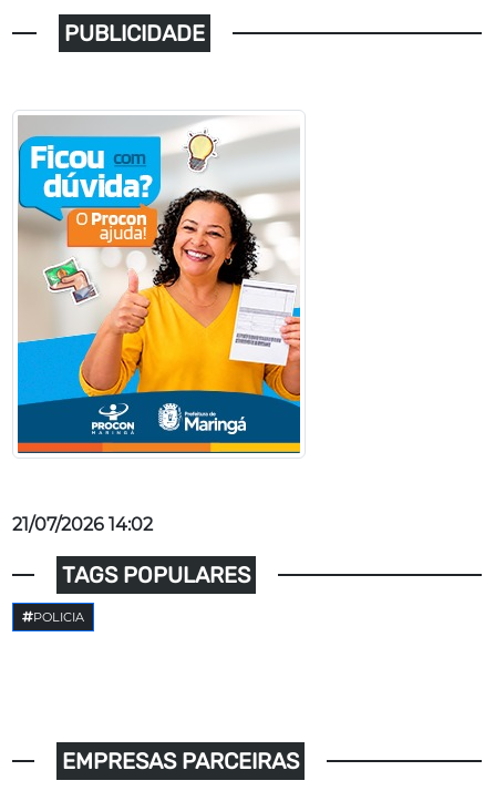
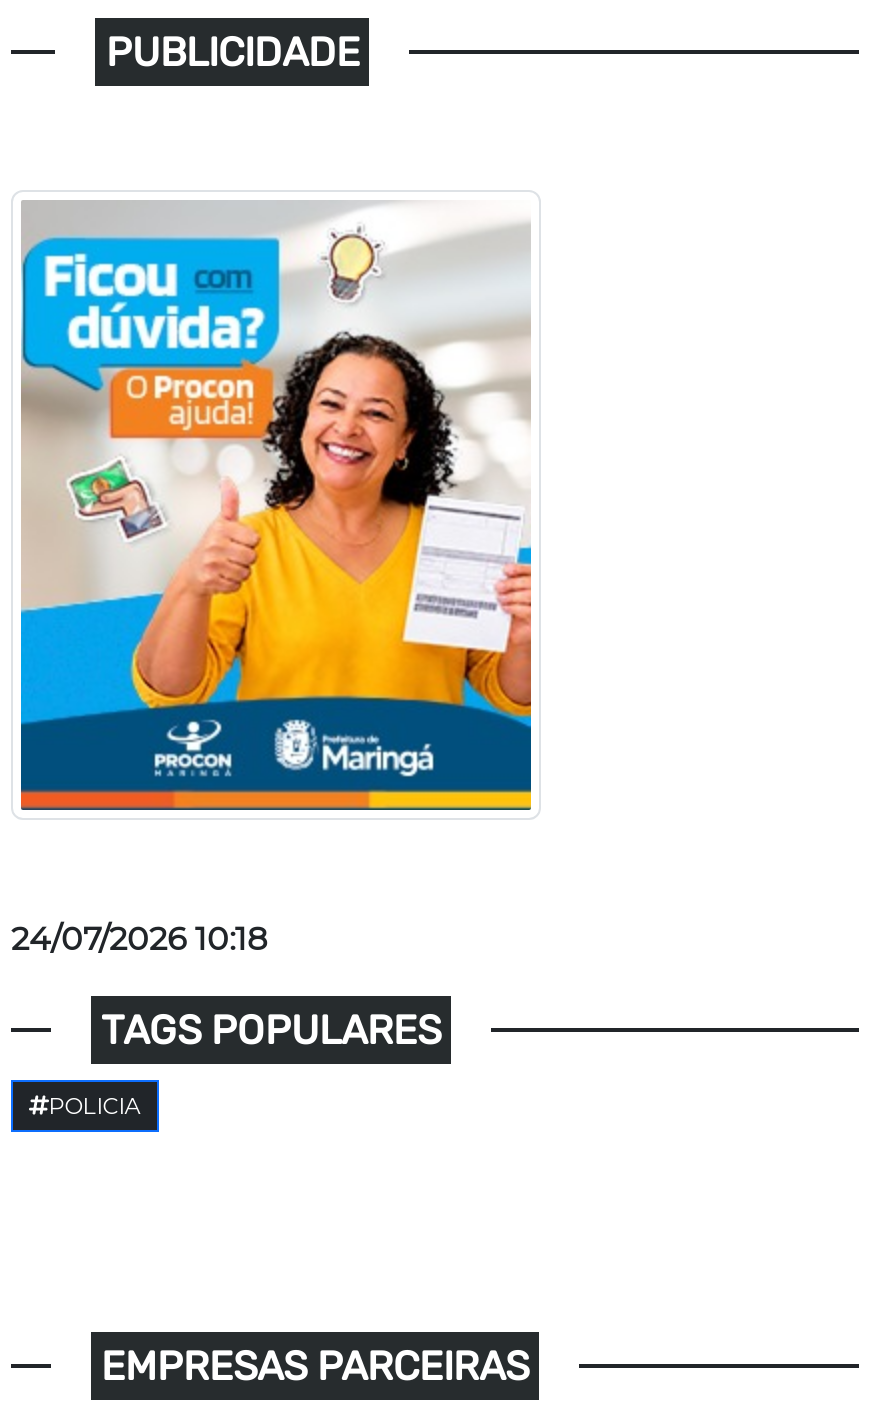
[12,514,153,535] 21/07/2026 14:02 -> [11,919,267,957] 24/07/2026 10:18

